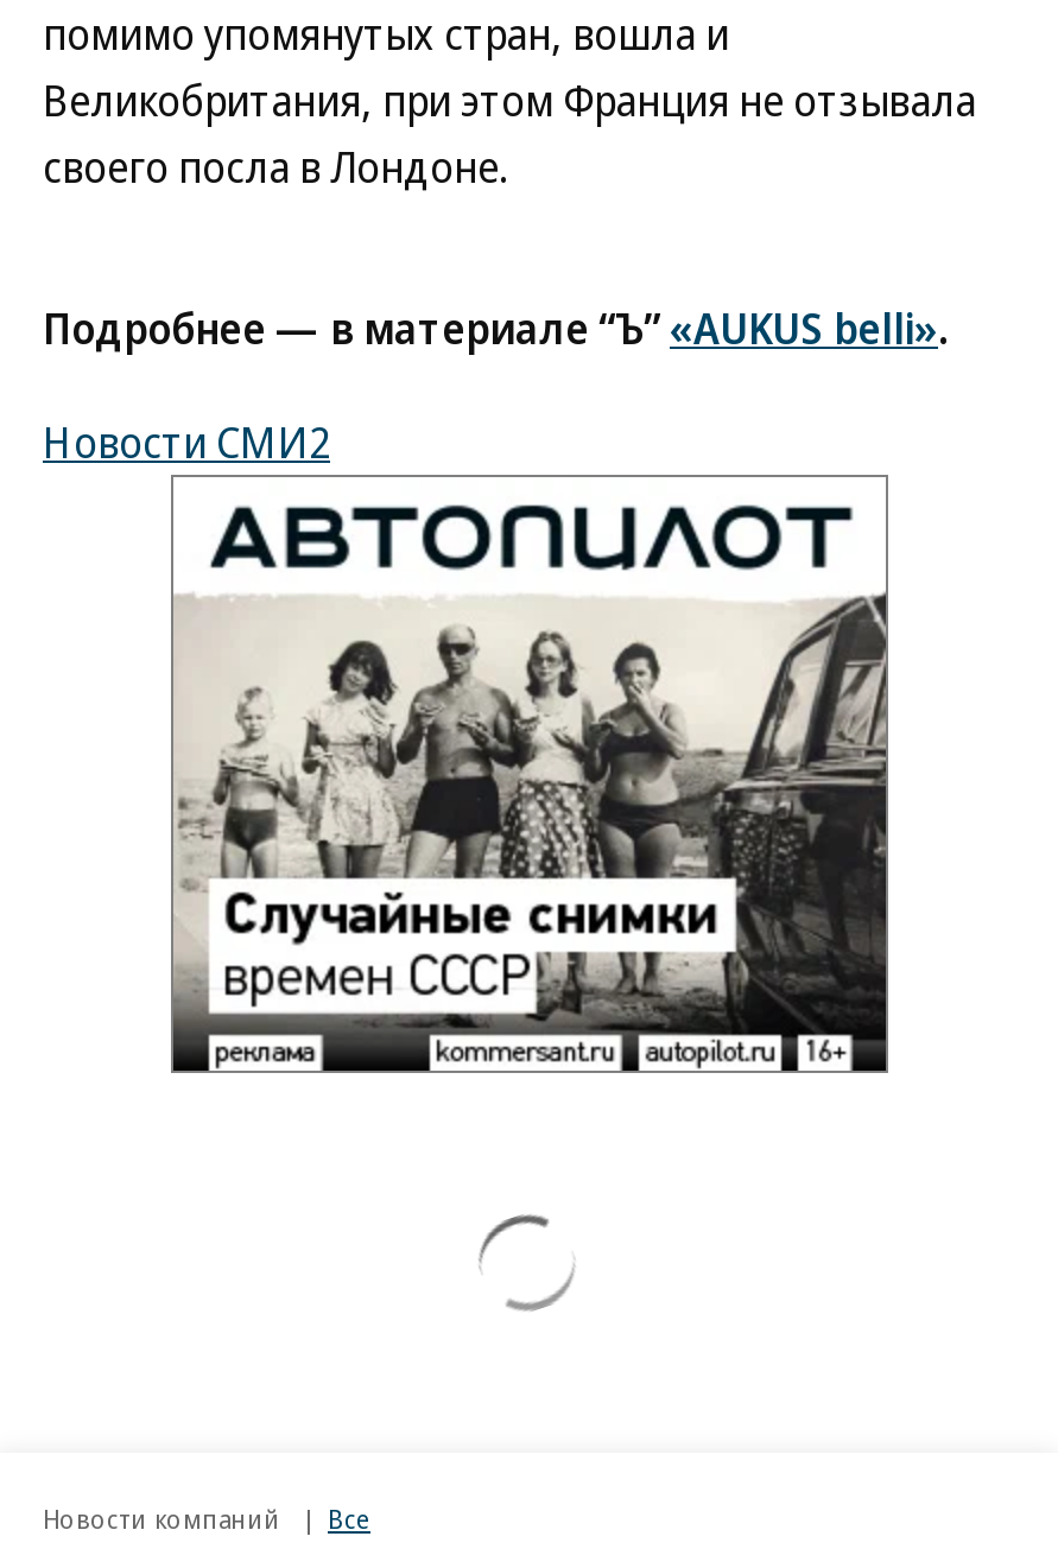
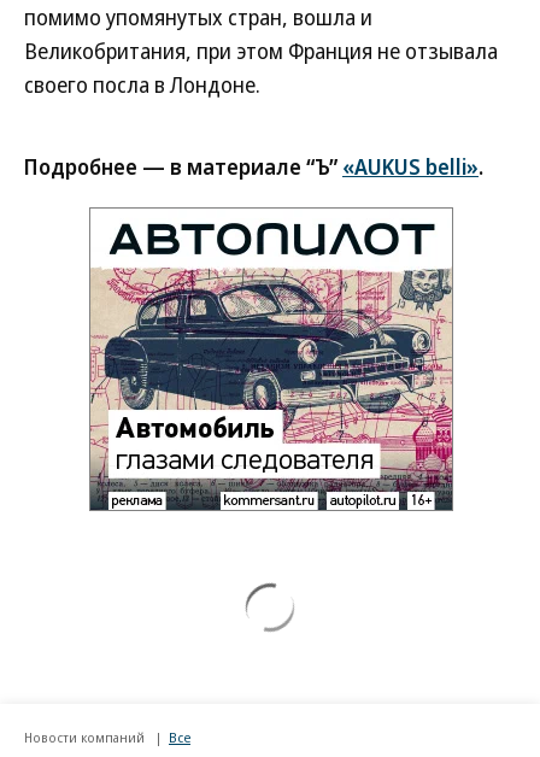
[43,413,330,470] Новости СМИ2 -> none
[176,593,888,1068] [image] -> [90,268,453,510] [image]

